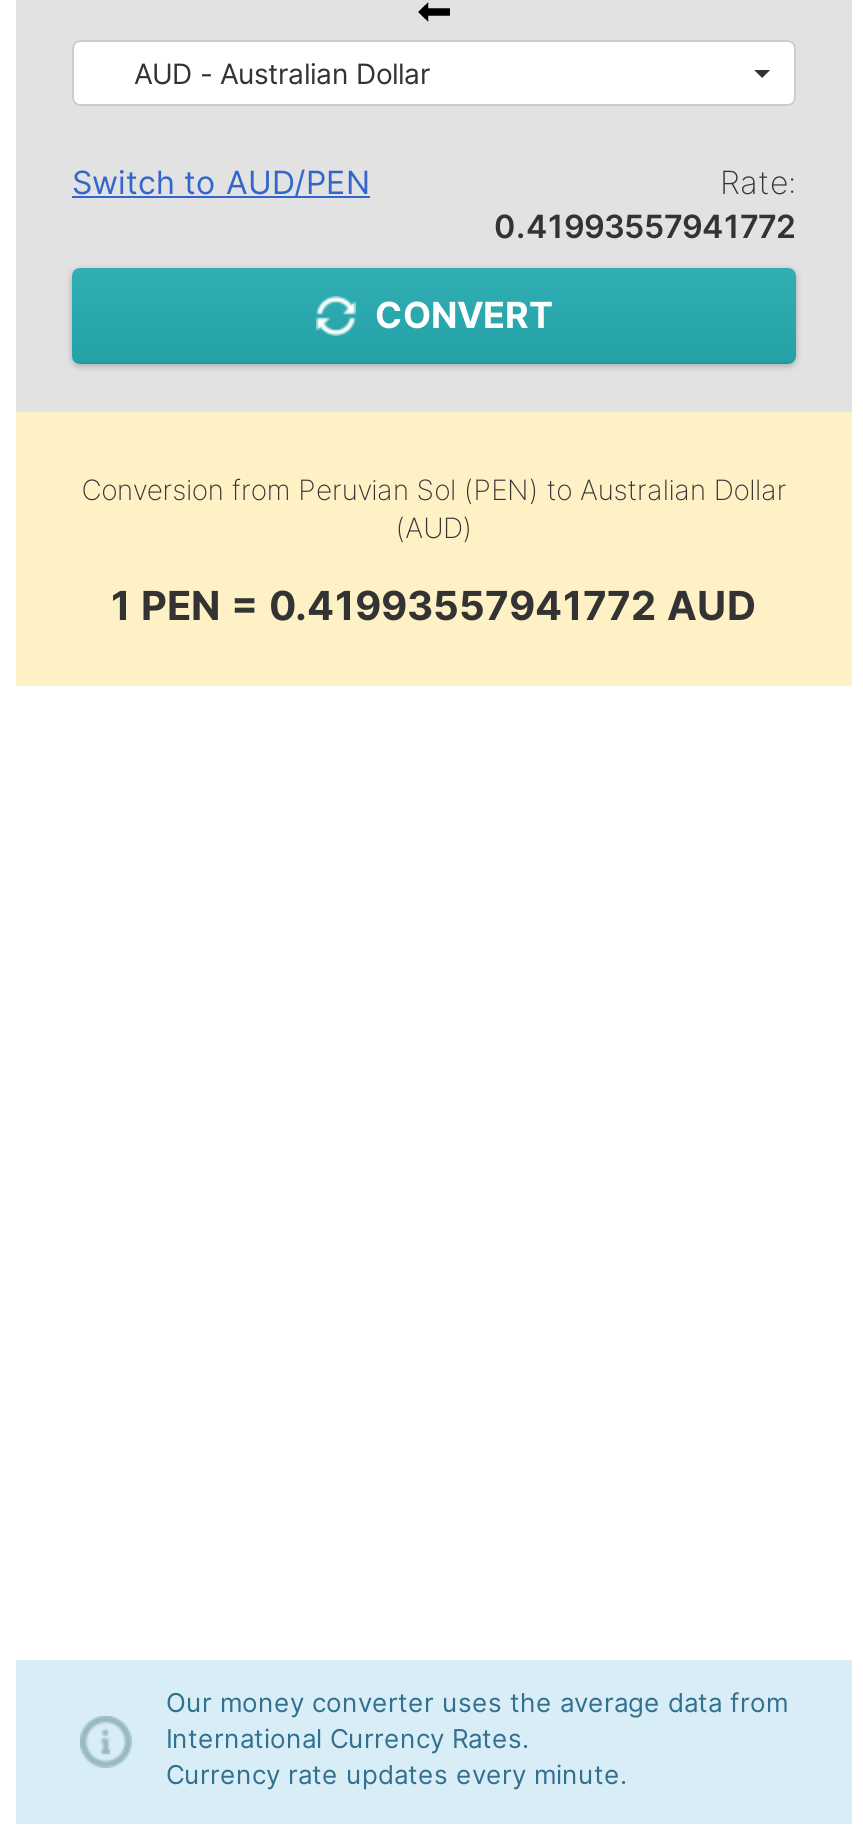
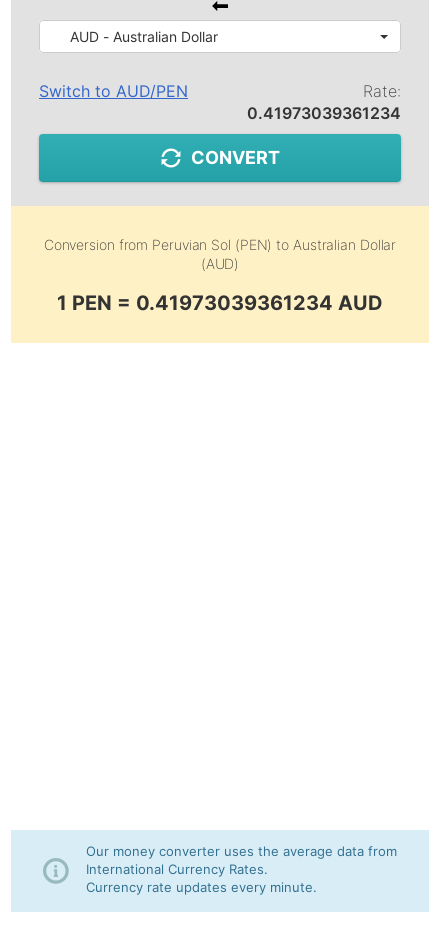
[494,206,796,246] 0.41993557941772 -> [247,103,401,123] 0.41973039361234
[111,582,757,630] 1 PEN = 0.41993557941772 AUD -> [57,291,383,315] 1 PEN = 0.41973039361234 AUD

